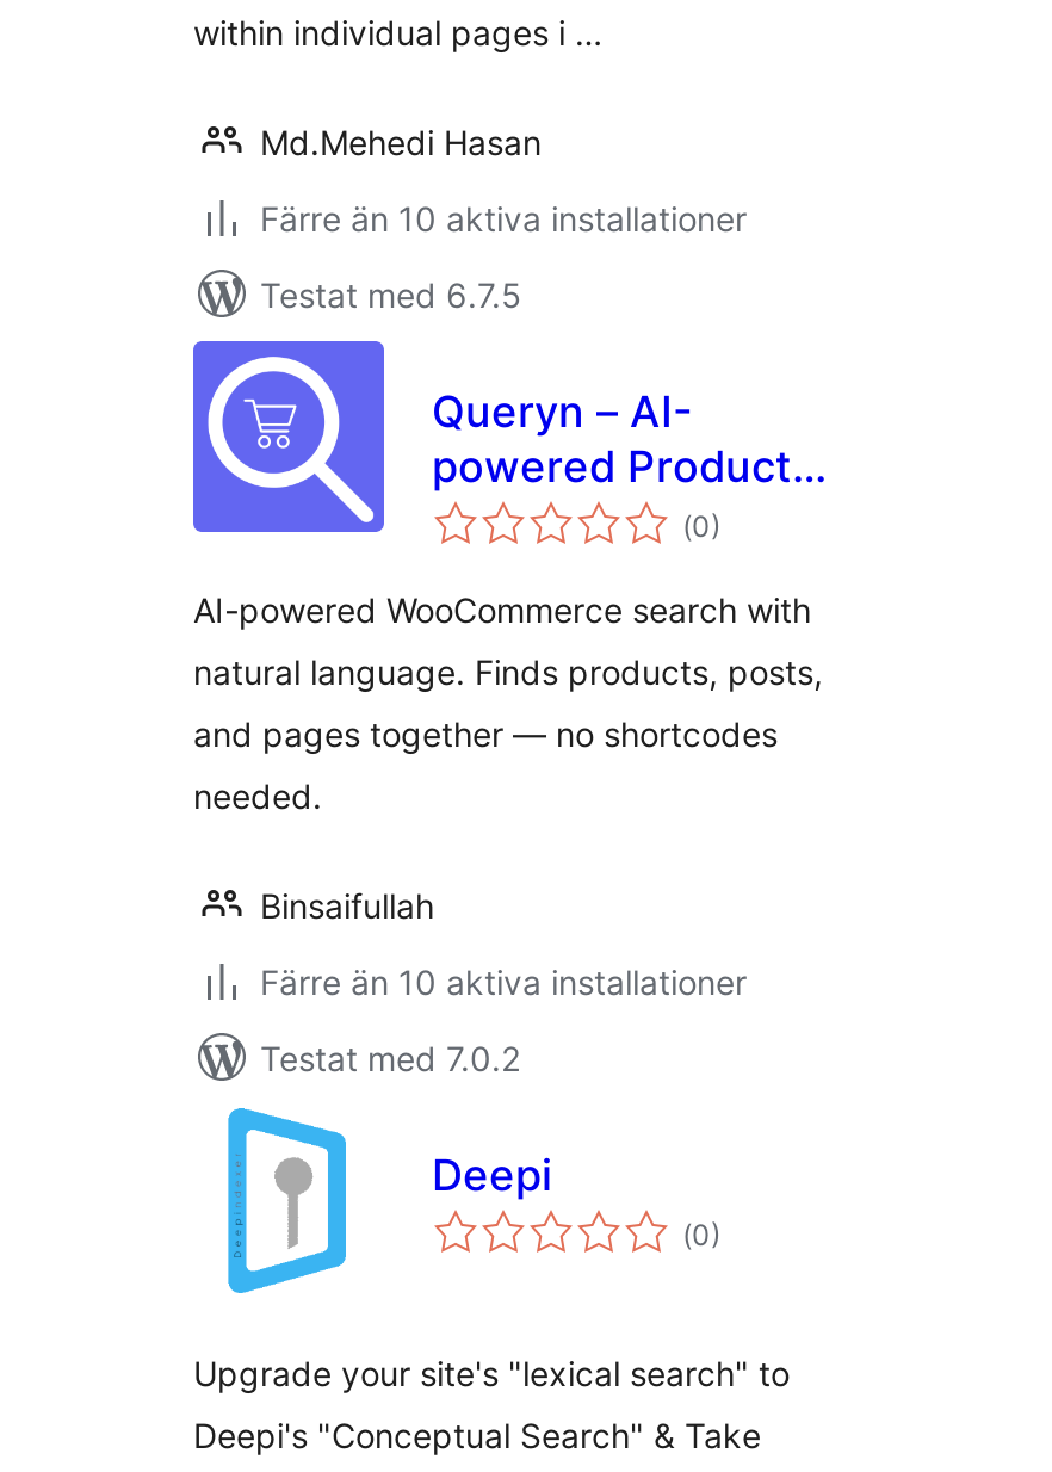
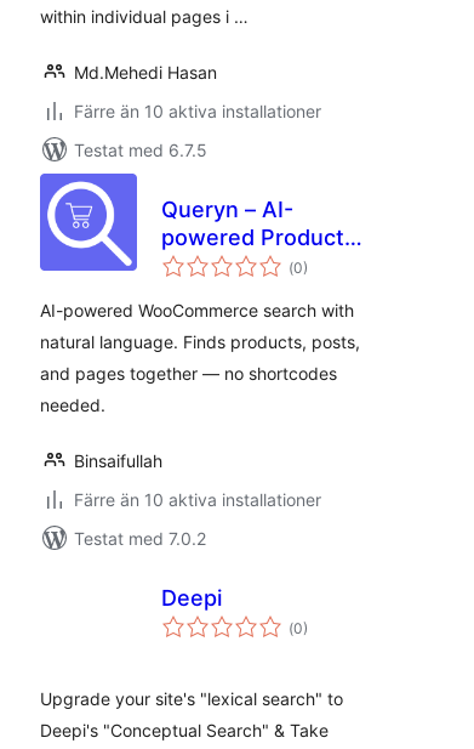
[224,1105,348,1295] [image] -> none

